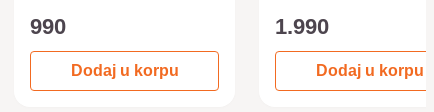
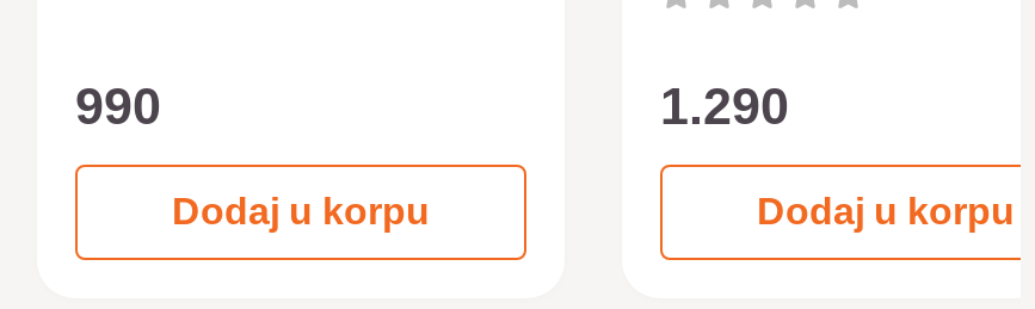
[275,14,329,39] 1.990 -> [660,76,789,136] 1.290

